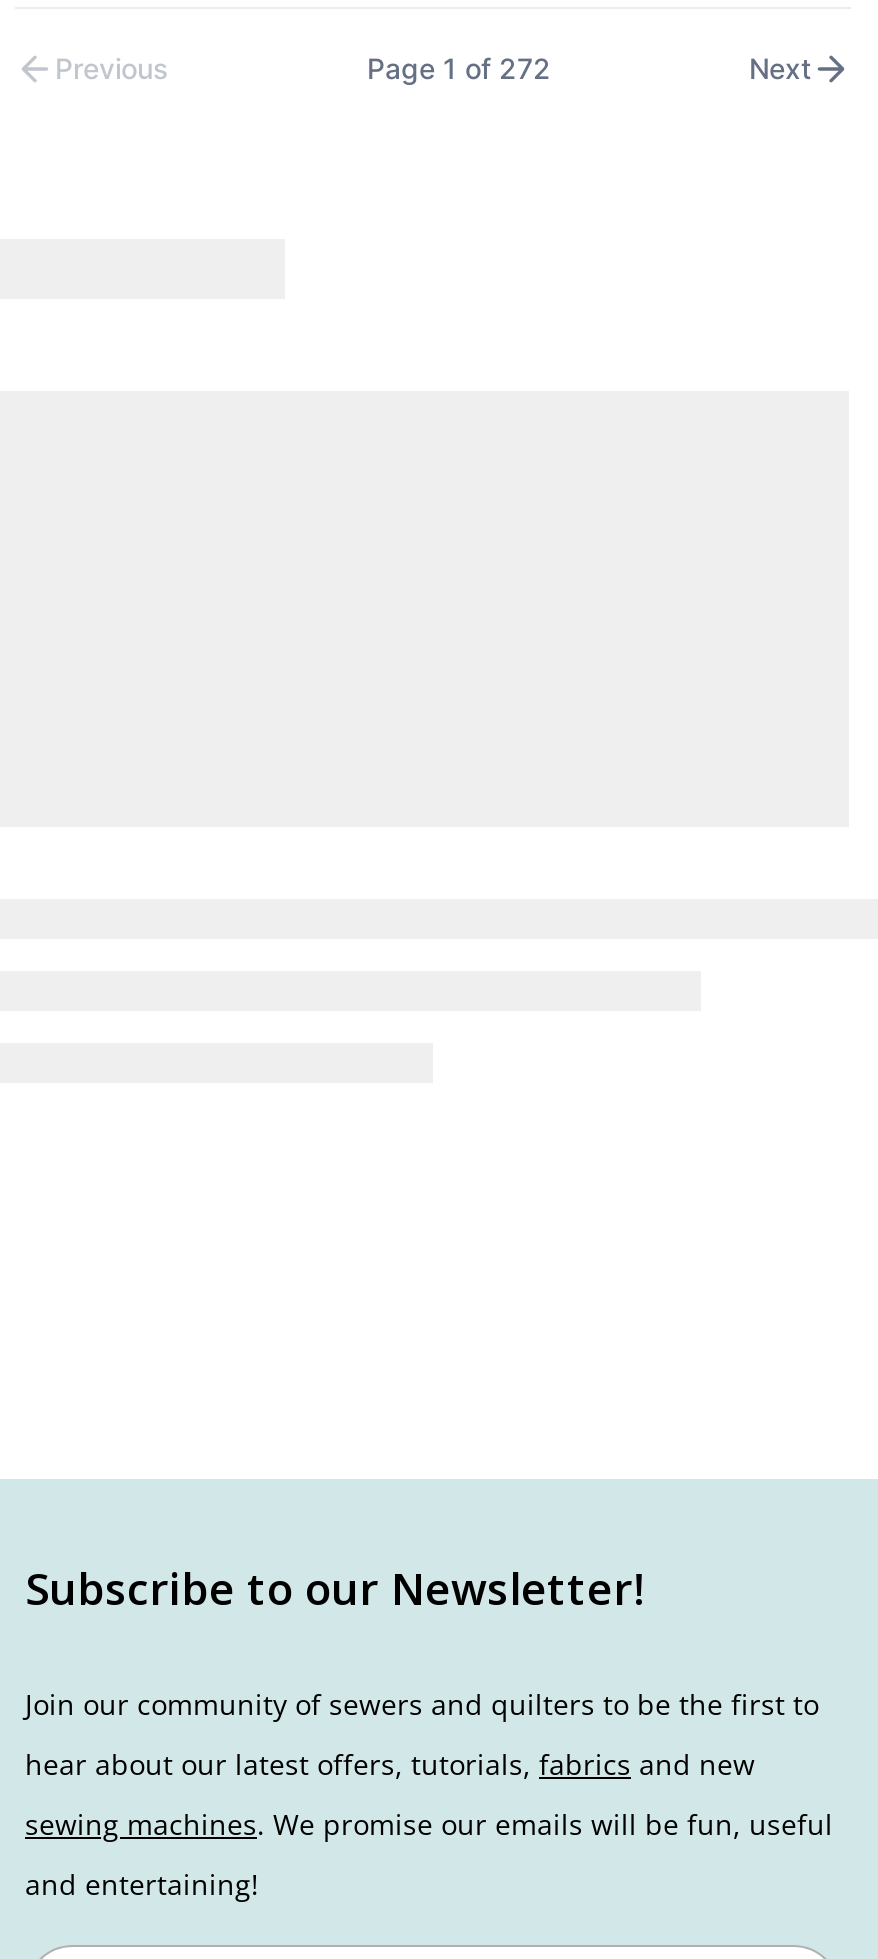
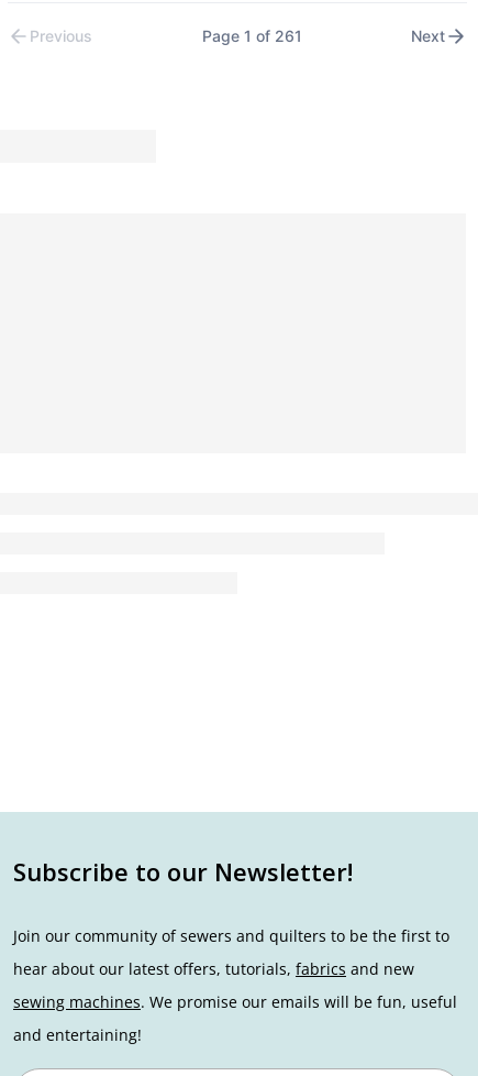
[367,51,551,85] Page 1 of 272 -> [202,27,302,45] Page 1 of 261

